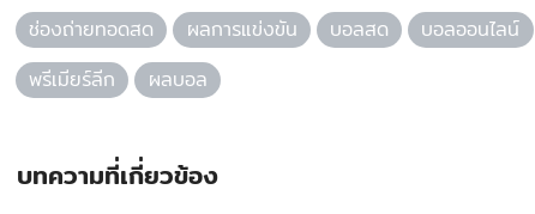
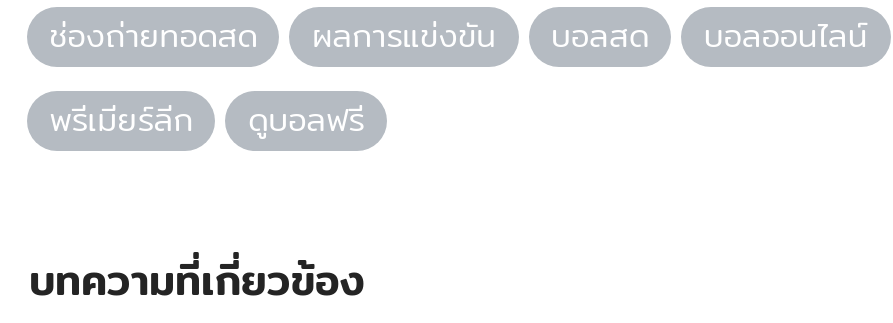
[148,65,207,95] ผลบอล -> [248,95,364,145] ดูบอลฟรี

